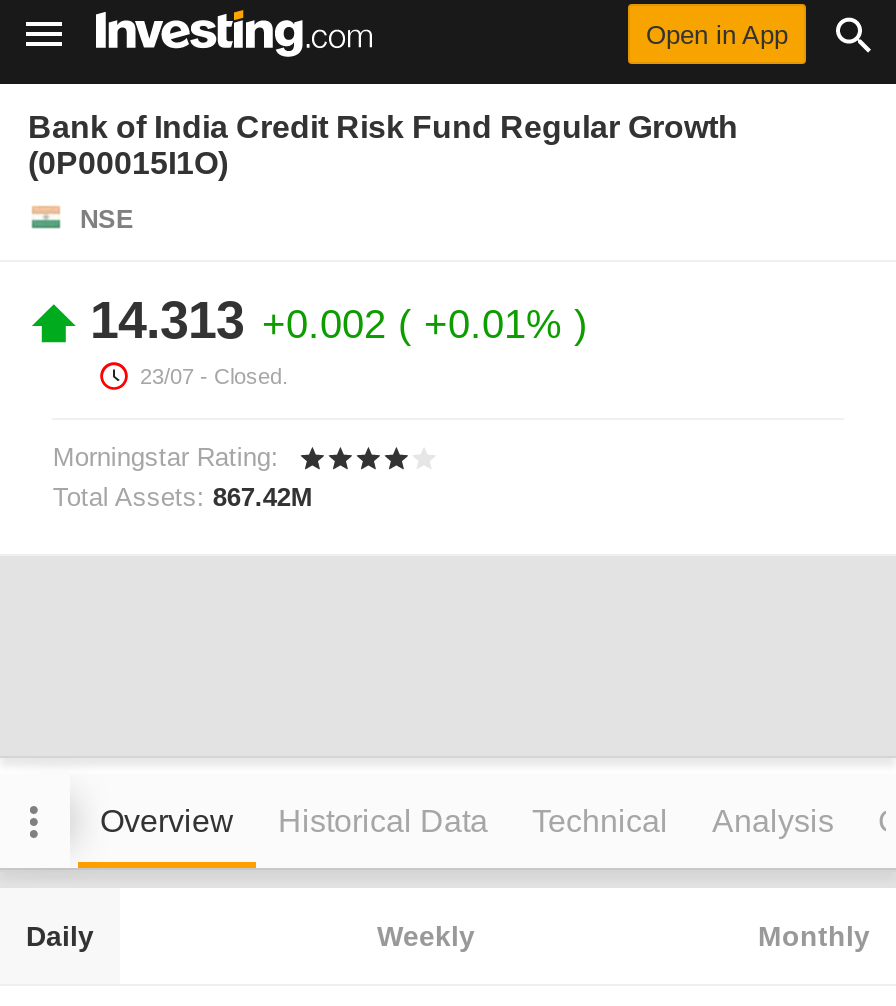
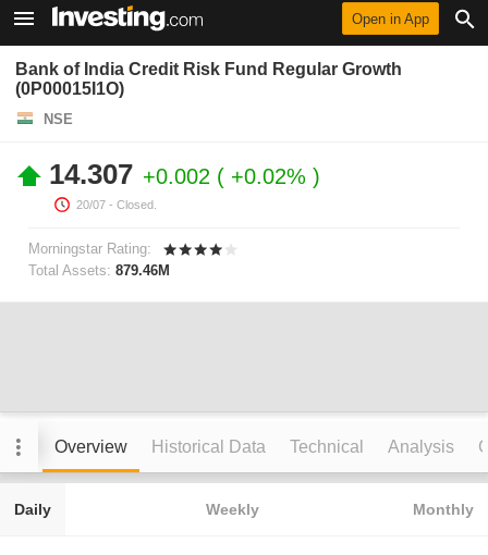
[90,290,574,350] 14.313 +0.002 +0.01% -> [49,158,313,190] 14.307 +0.002 +0.02%
[140,364,288,388] 23/07 - Closed. -> [76,198,157,211] 20/07 - Closed.
[53,482,313,512] Total Assets: 867.42M -> [29,262,170,279] Total Assets: 879.46M

